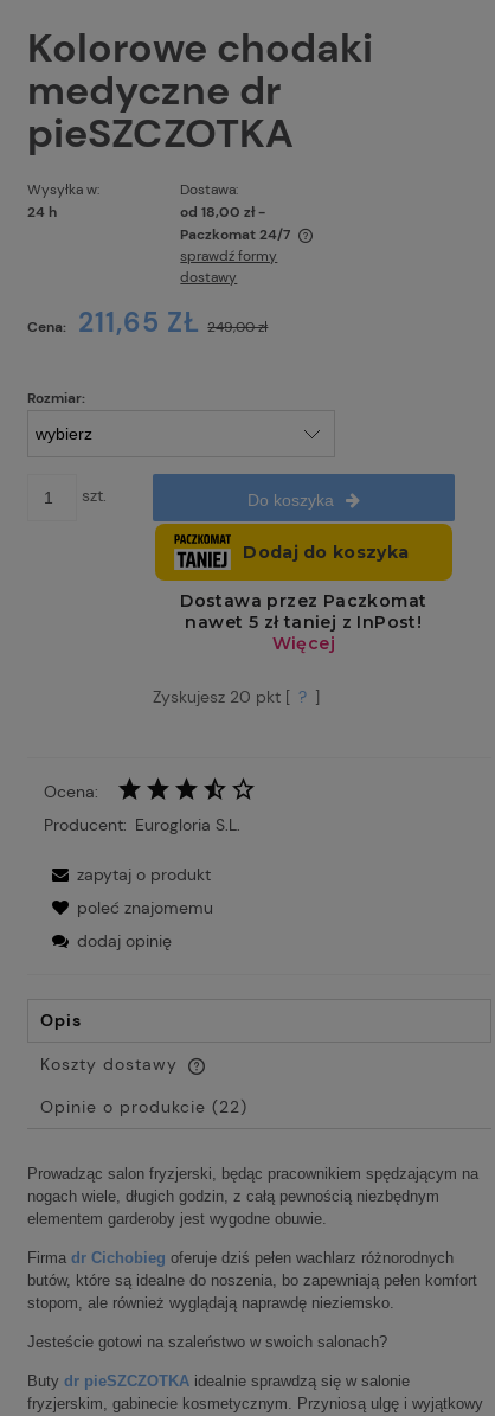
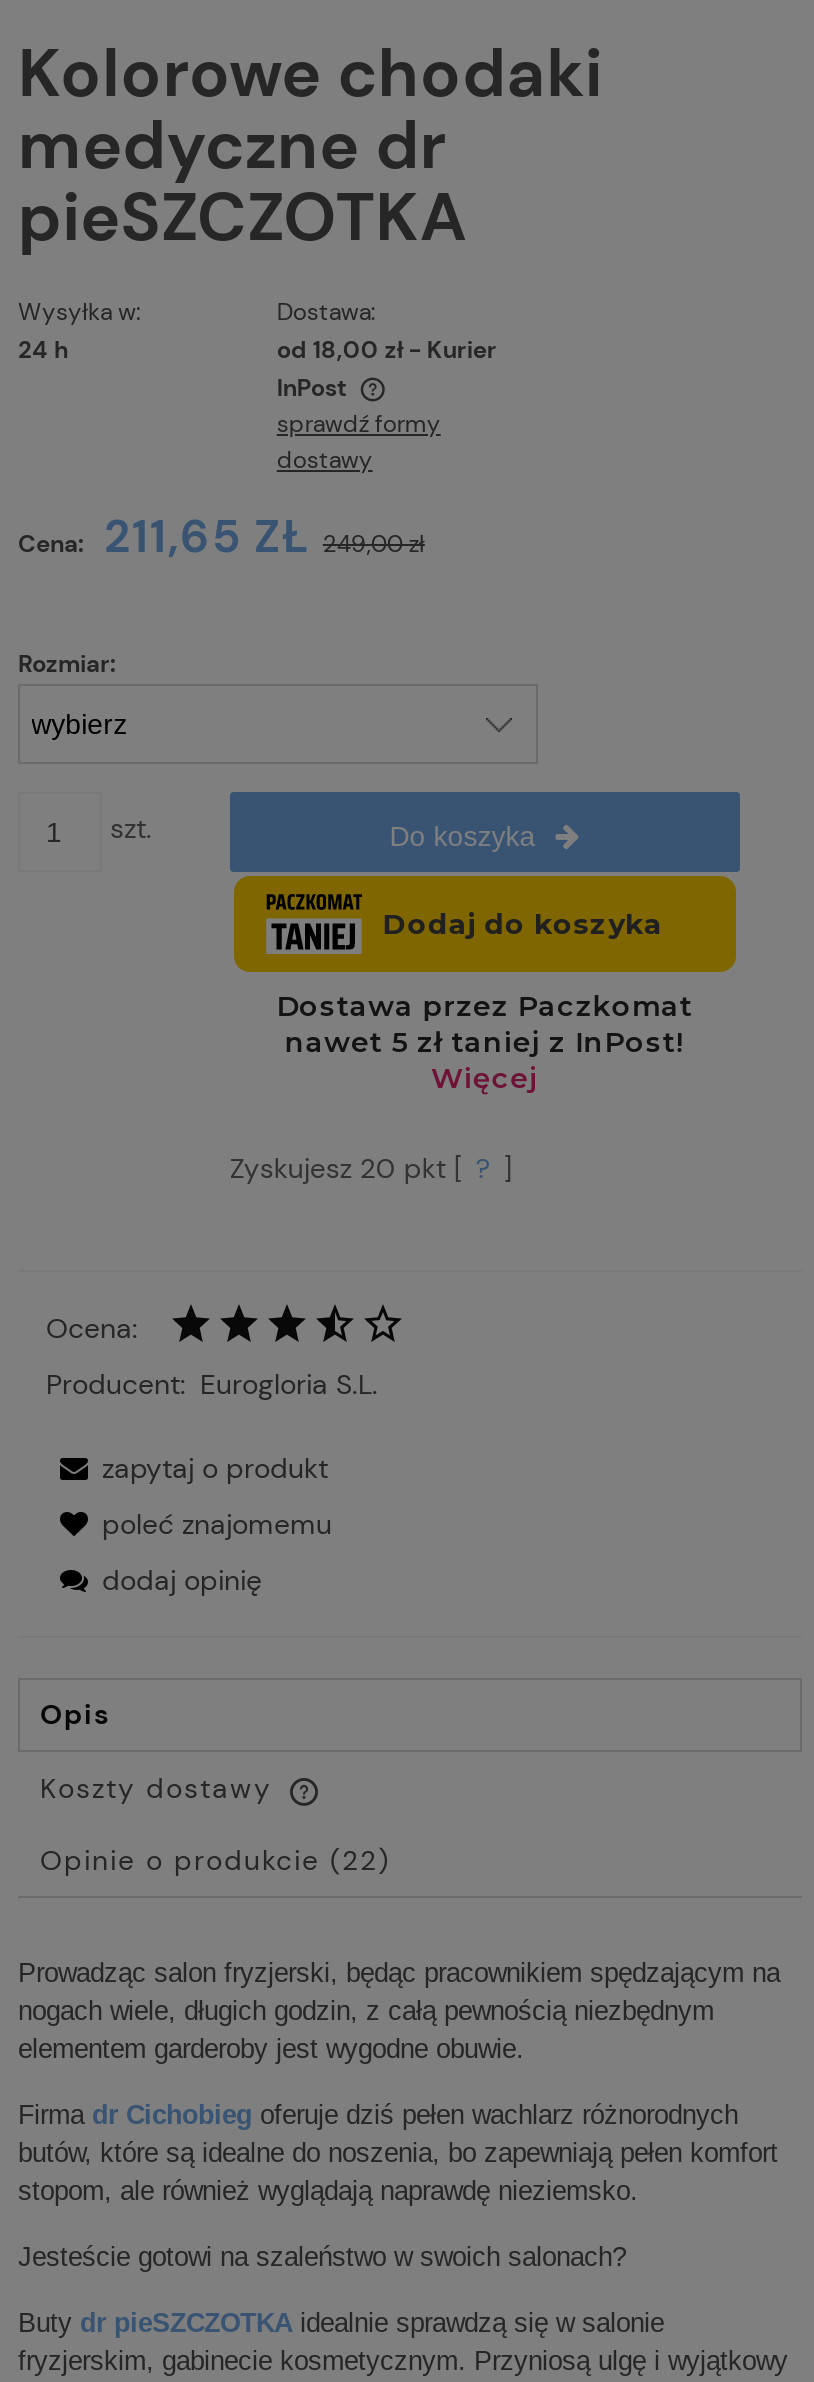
[180,203,291,244] od 18,00 zł - | Paczkomat 24/7 -> [277,334,497,404] od 18,00 zł - Kurier | InPost

